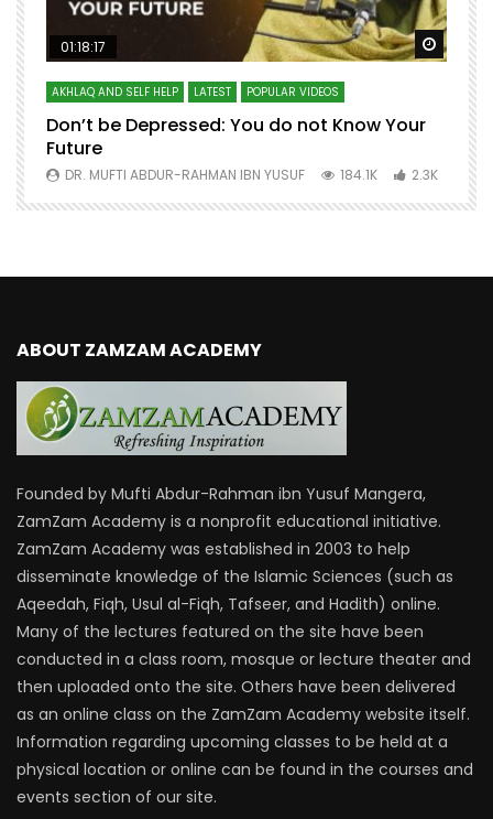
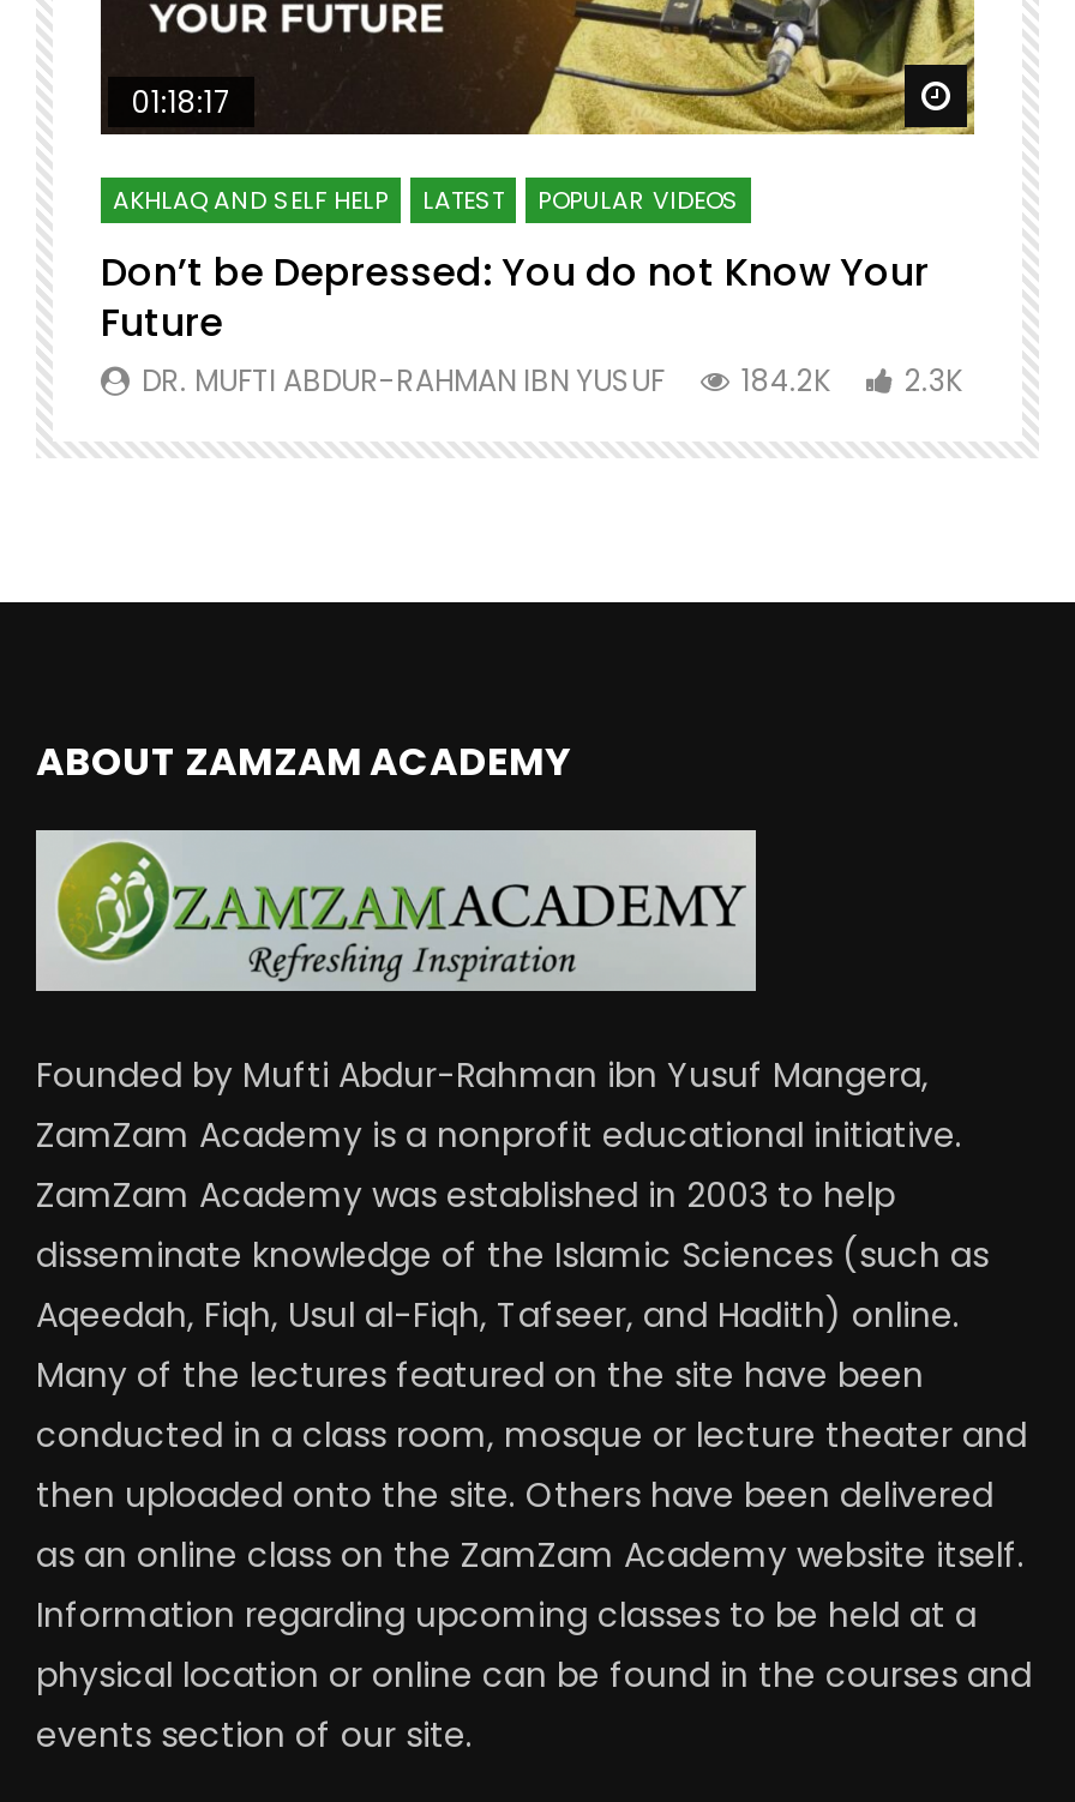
[65,165,438,184] DR. MUFTI ABDUR-RAHMAN IBN YUSUF 184.1K 2.3K -> [142,360,962,401] DR. MUFTI ABDUR-RAHMAN IBN YUSUF 184.2K 2.3K

